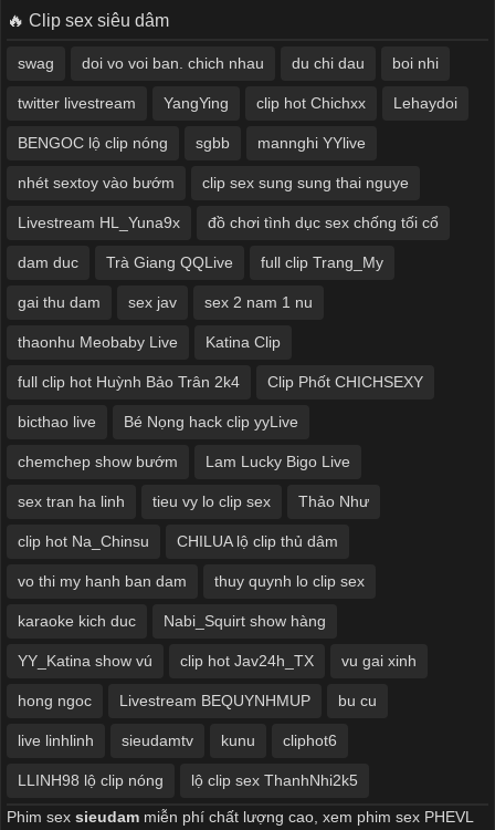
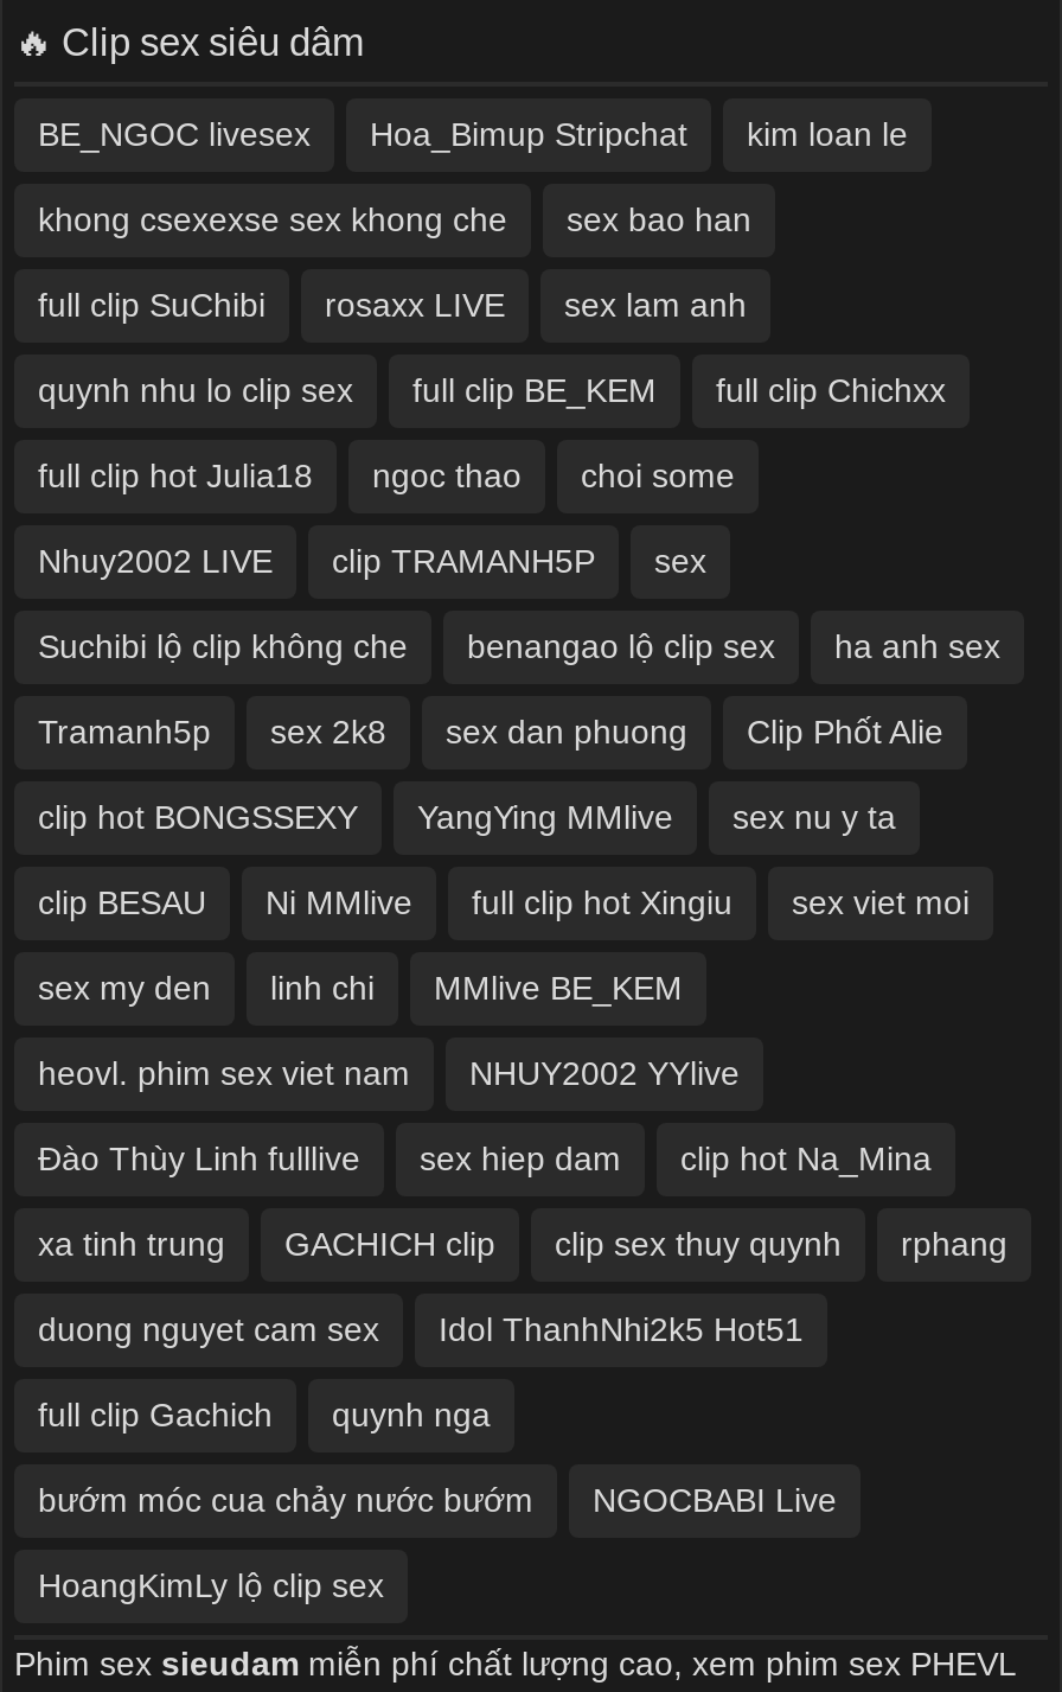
[18,55,457,789] swag | doi vo voi ban. chich nhau | du chi dau | boi nhi | twitter livestream | YangYing | clip hot Chichxx | Lehaydoi | BENGOC lộ clip nóng | sgbb | mannghi YYlive | nhét sextoy vào bướm | clip sex sung sung thai nguye | Livestream HL_Yuna9x | đồ chơi tình dục sex chống tối cổ | dam duc | Trà Giang QQLive | full clip Trang_My | gai thu dam | sex jav | sex 2 nam 1 nu | thaonhu Meobaby Live | Katina Clip | full clip hot Huỳnh Bảo Trân 2k4 | Clip Phốt CHICHSEXY | bicthao live | Bé Nọng hack clip yyLive | chemchep show bướm | Lam Lucky Bigo Live | sex tran ha linh | tieu vy lo clip sex | Thảo Như | clip hot Na_Chinsu | CHILUA lộ clip thủ dâm | vo thi my hanh ban dam | thuy quynh lo clip sex | karaoke kich duc | Nabi_Squirt show hàng | YY_Katina show vú | clip hot Jav24h_TX | vu gai xinh | hong ngoc | Livestream BEQUYNHMUP | bu cu | live linhlinh | sieudamtv | kunu | cliphot6 | LLINH98 lộ clip nóng | lộ clip sex ThanhNhi2k5 -> [38,116,1007,1605] BE_NGOC livesex | Hoa_Bimup Stripchat | kim loan le | khong csexexse sex khong che | sex bao han | full clip SuChibi | rosaxx LIVE | sex lam anh | quynh nhu lo clip sex | full clip BE_KEM | full clip Chichxx | full clip hot Julia18 | ngoc thao | choi some | Nhuy2002 LIVE | clip TRAMANH5P | sex | Suchibi lộ clip không che | benangao lộ clip sex | ha anh sex | Tramanh5p | sex 2k8 | sex dan phuong | Clip Phốt Alie | clip hot BONGSSEXY | YangYing MMlive | sex nu y ta | clip BESAU | Ni MMlive | full clip hot Xingiu | sex viet moi | sex my den | linh chi | MMlive BE_KEM | heovl. phim sex viet nam | NHUY2002 YYlive | Đào Thùy Linh fulllive | sex hiep dam | clip hot Na_Mina | xa tinh trung | GACHICH clip | clip sex thuy quynh | rphang | duong nguyet cam sex | Idol ThanhNhi2k5 Hot51 | full clip Gachich | quynh nga | bướm móc cua chảy nước bướm | NGOCBABI Live | HoangKimLy lộ clip sex

